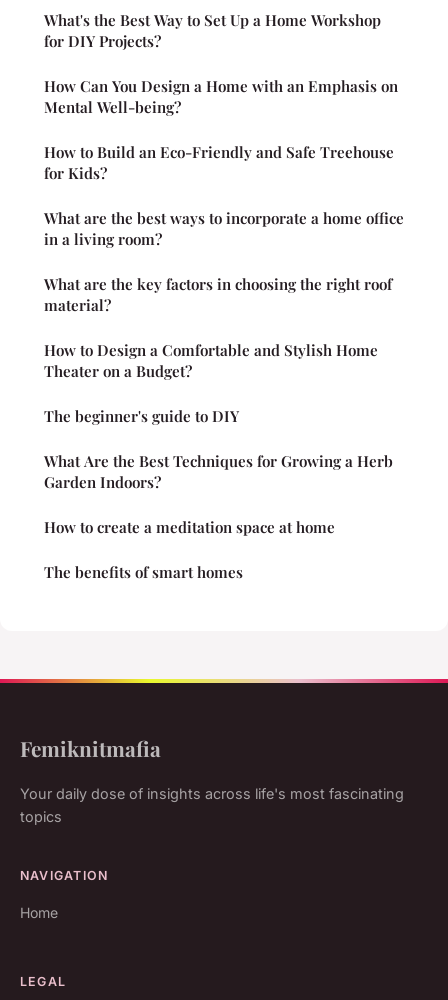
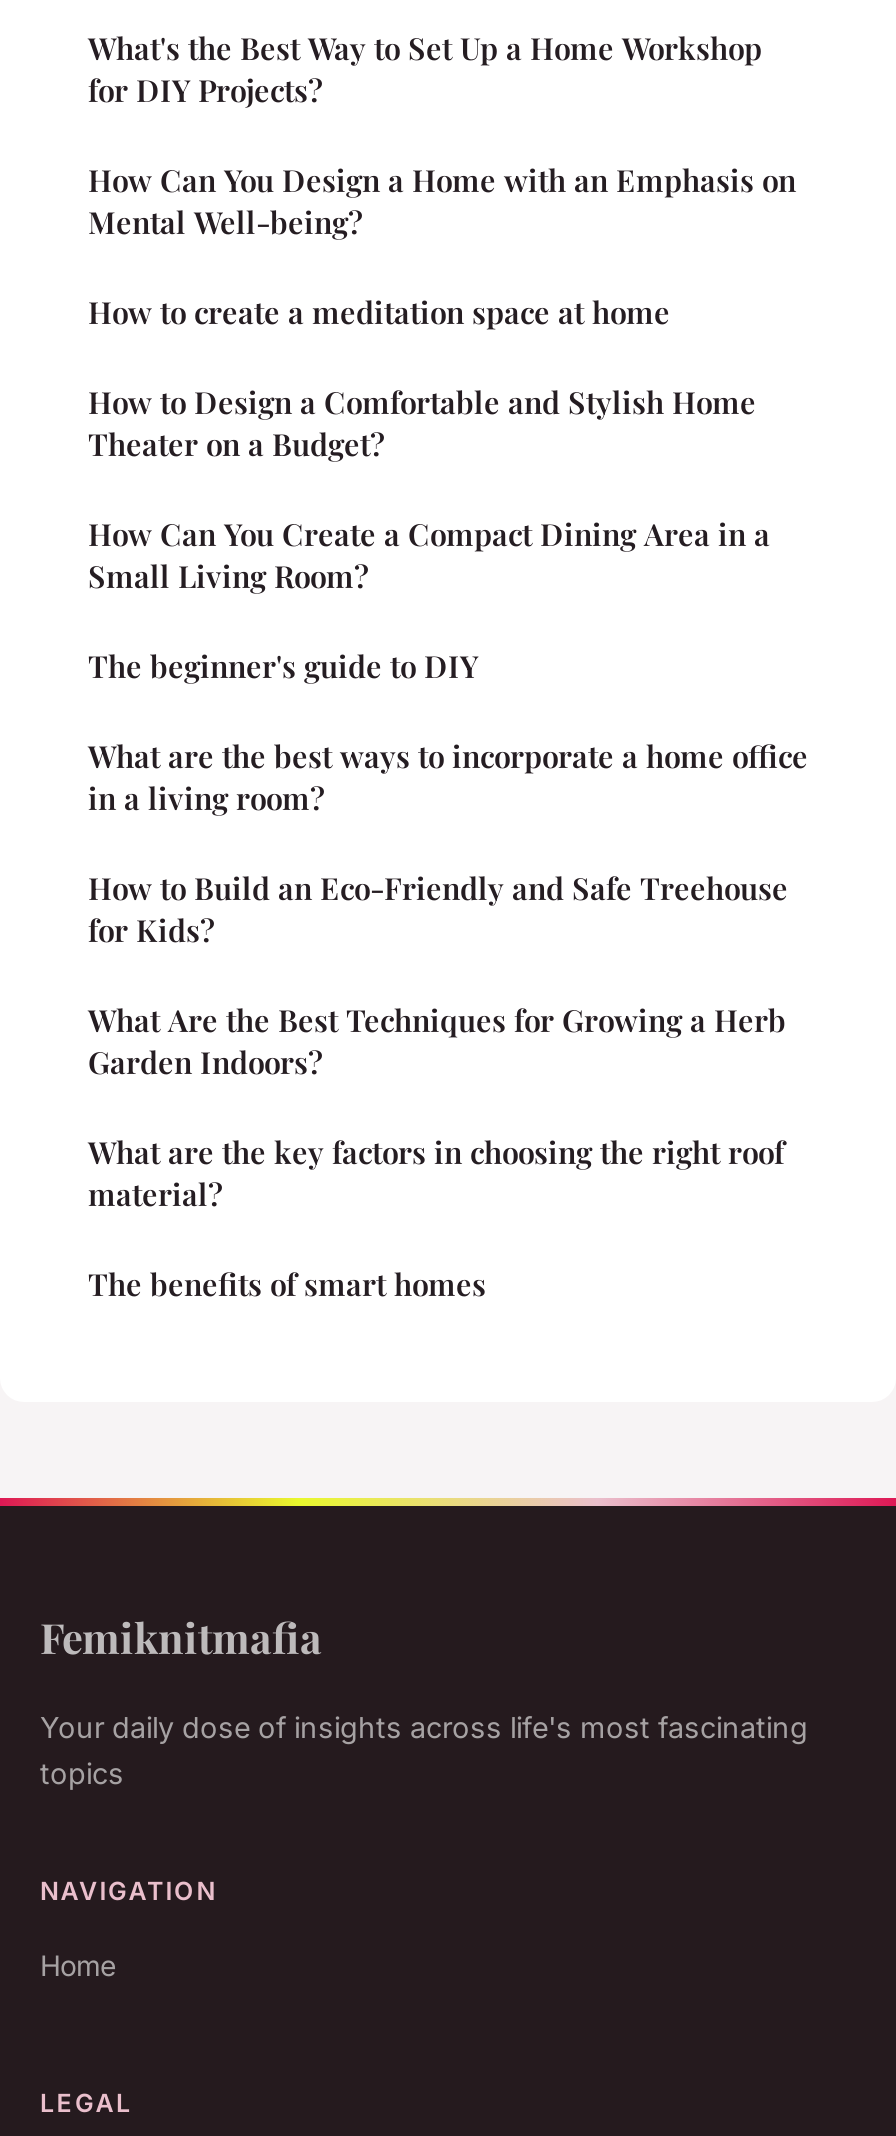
none -> [88,515,770,597] How Can You Create a Compact Dining Area in a | Small Living Room?
moved [44,141,394,182] -> [88,869,788,951]: How to Build an Eco-Friendly and Safe Treehouse | for Kids?
moved [44,207,404,248] -> [88,737,808,819]: What are the best ways to incorporate a home office | in a living room?
moved [44,273,392,314] -> [88,1133,784,1215]: What are the key factors in choosing the right roof | material?
moved [44,339,378,425] -> [88,383,756,687]: How to Design a Comfortable and Stylish Home | Theater on a Budget? | The beginner's guide to DIY
moved [44,450,393,491] -> [88,1001,786,1083]: What Are the Best Techniques for Growing a Herb | Garden Indoors?
moved [44,516,335,536] -> [88,293,670,333]: How to create a meditation space at home

